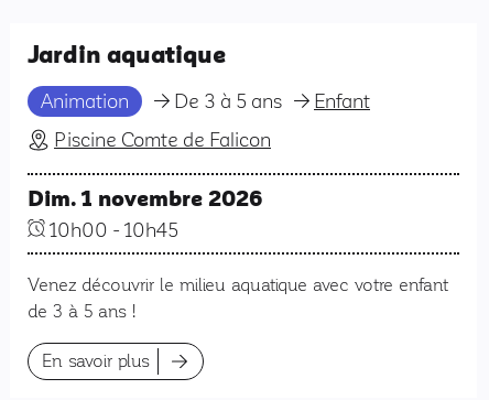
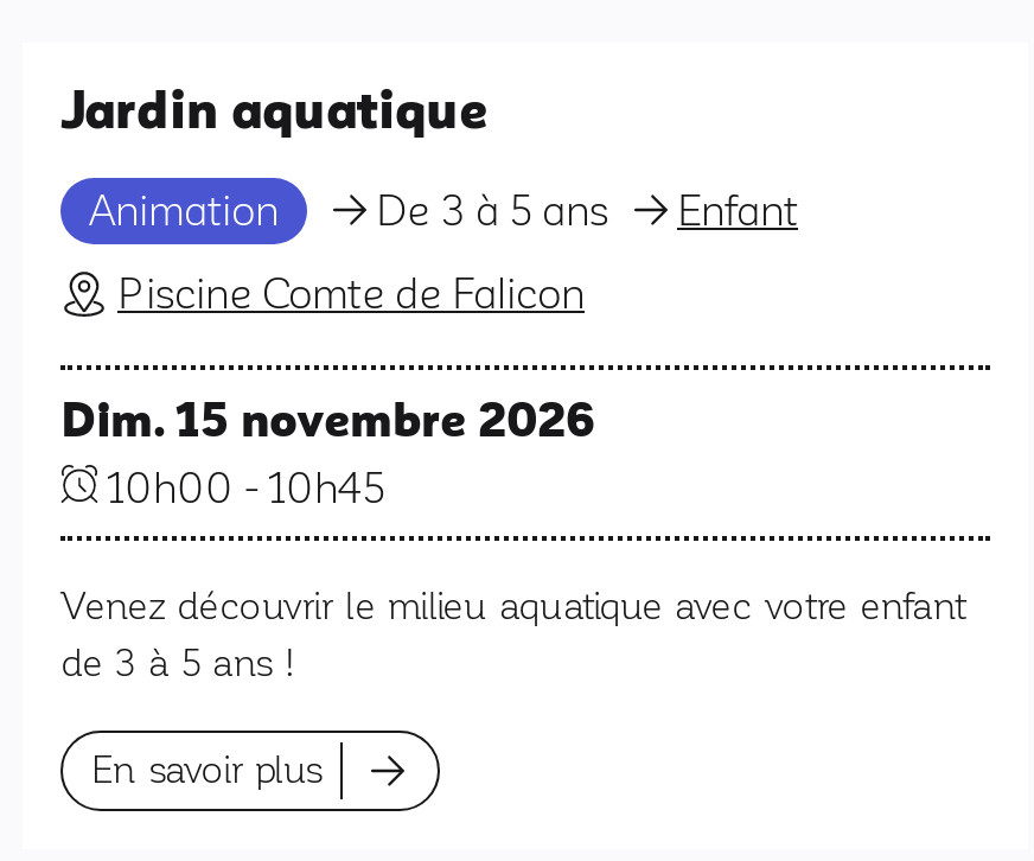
[28,186,263,212] Dim. 1 novembre 2026 -> [60,394,596,448] Dim. 15 novembre 2026

